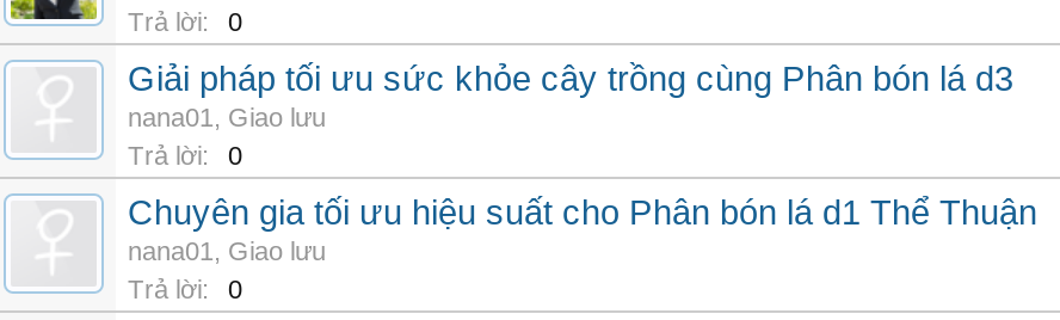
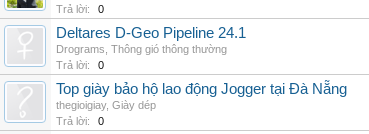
[128,60,1013,131] Giải pháp tối ưu sức khỏe cây trồng cùng Phân bón lá d3 | nana01, Giao lưu -> [56,25,246,55] Deltares D-Geo Pipeline 24.1 | Drograms, Thông gió thông thường
[128,193,1037,265] Chuyên gia tối ưu hiệu suất cho Phân bón lá d1 Thể Thuận | nana01, Giao lưu -> [56,81,347,111] Top giày bảo hộ lao động Jogger tại Đà Nẵng | thegioigiay, Giày dép

